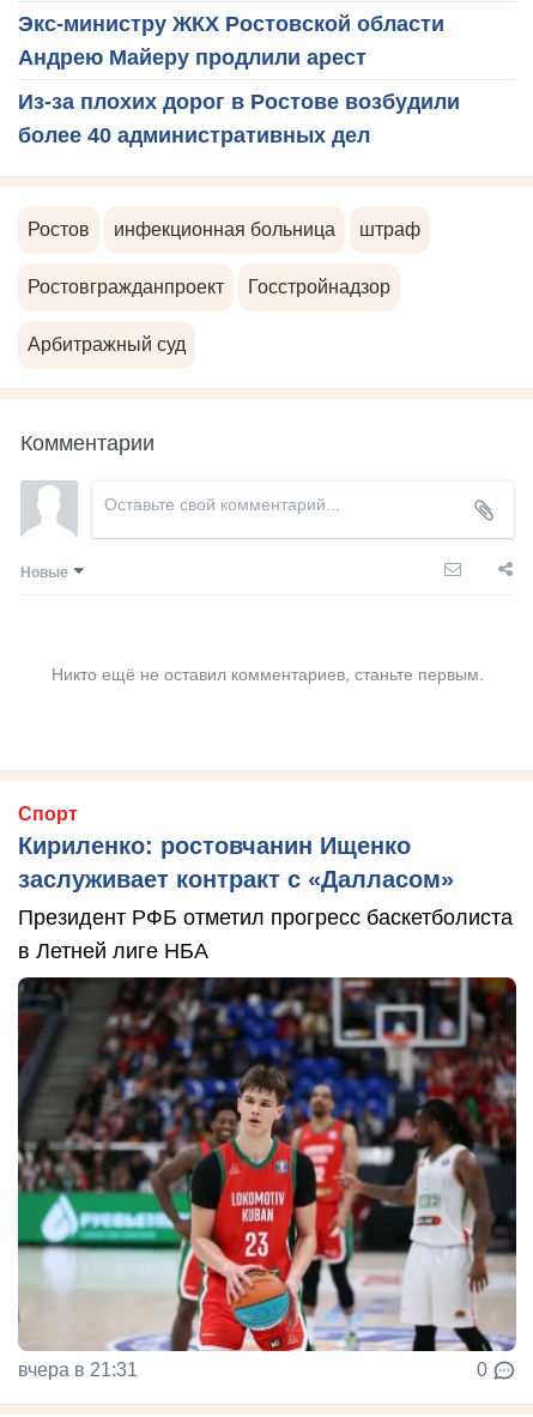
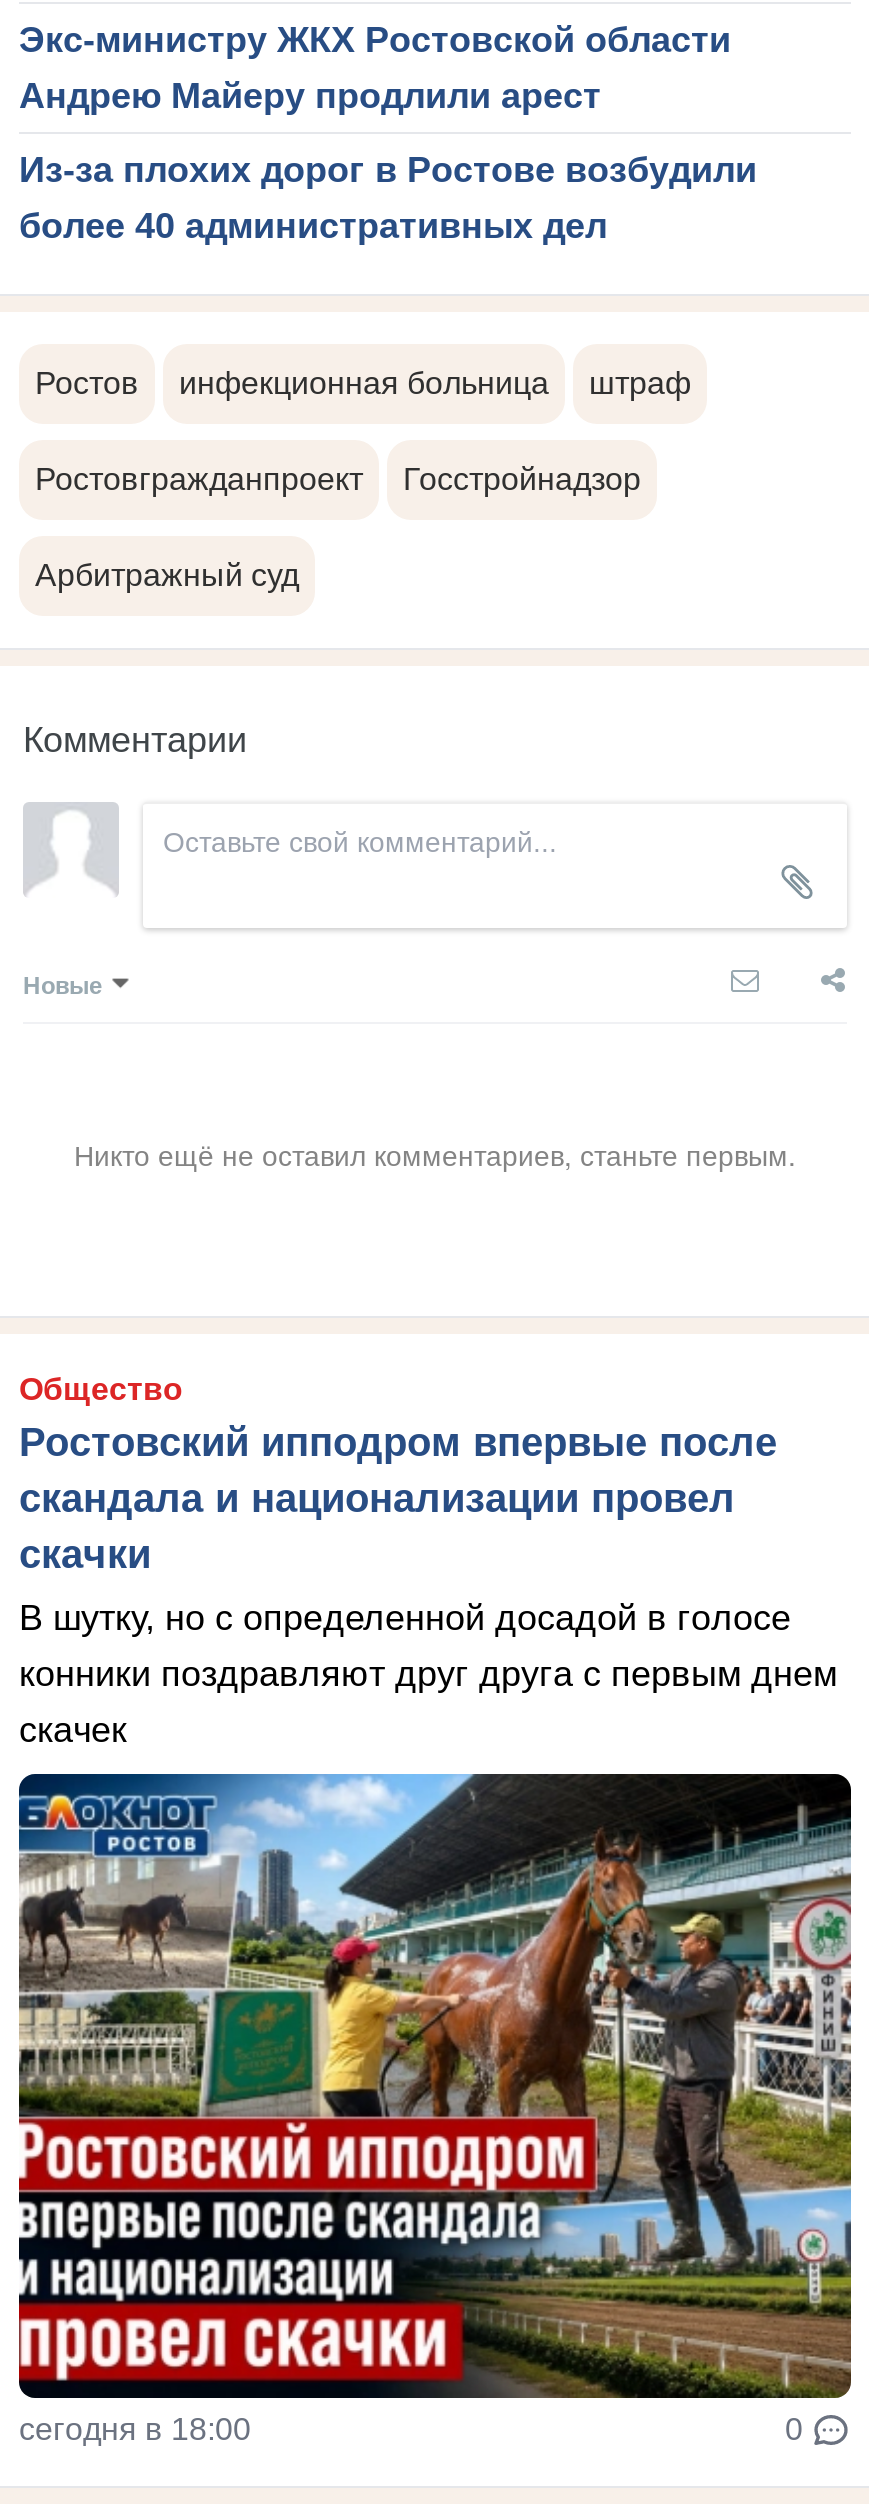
[18,804,454,892] Спорт | Кириленко: ростовчанин Ищенко | заслуживает контракт с «Далласом» -> [19,1372,777,1576] Общество | Ростовский ипподром впервые после | скандала и национализации провел | скачки
[18,906,513,963] Президент РФБ отметил прогресс баскетболиста | в Летней лиге НБА -> [19,1598,837,1750] В шутку, но с определенной досадой в голосе | конники поздравляют друг друга с первым днем | скачек
[17,1006,517,1380] [image] | вчера в 21:31 -> [17,1772,853,2446] [image] | сегодня в 18:00

